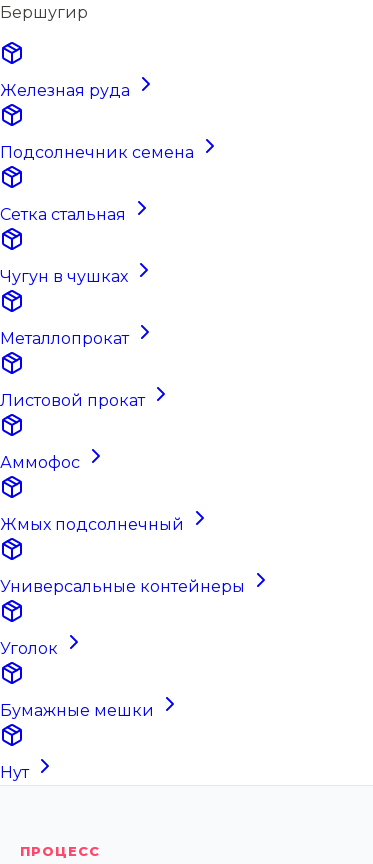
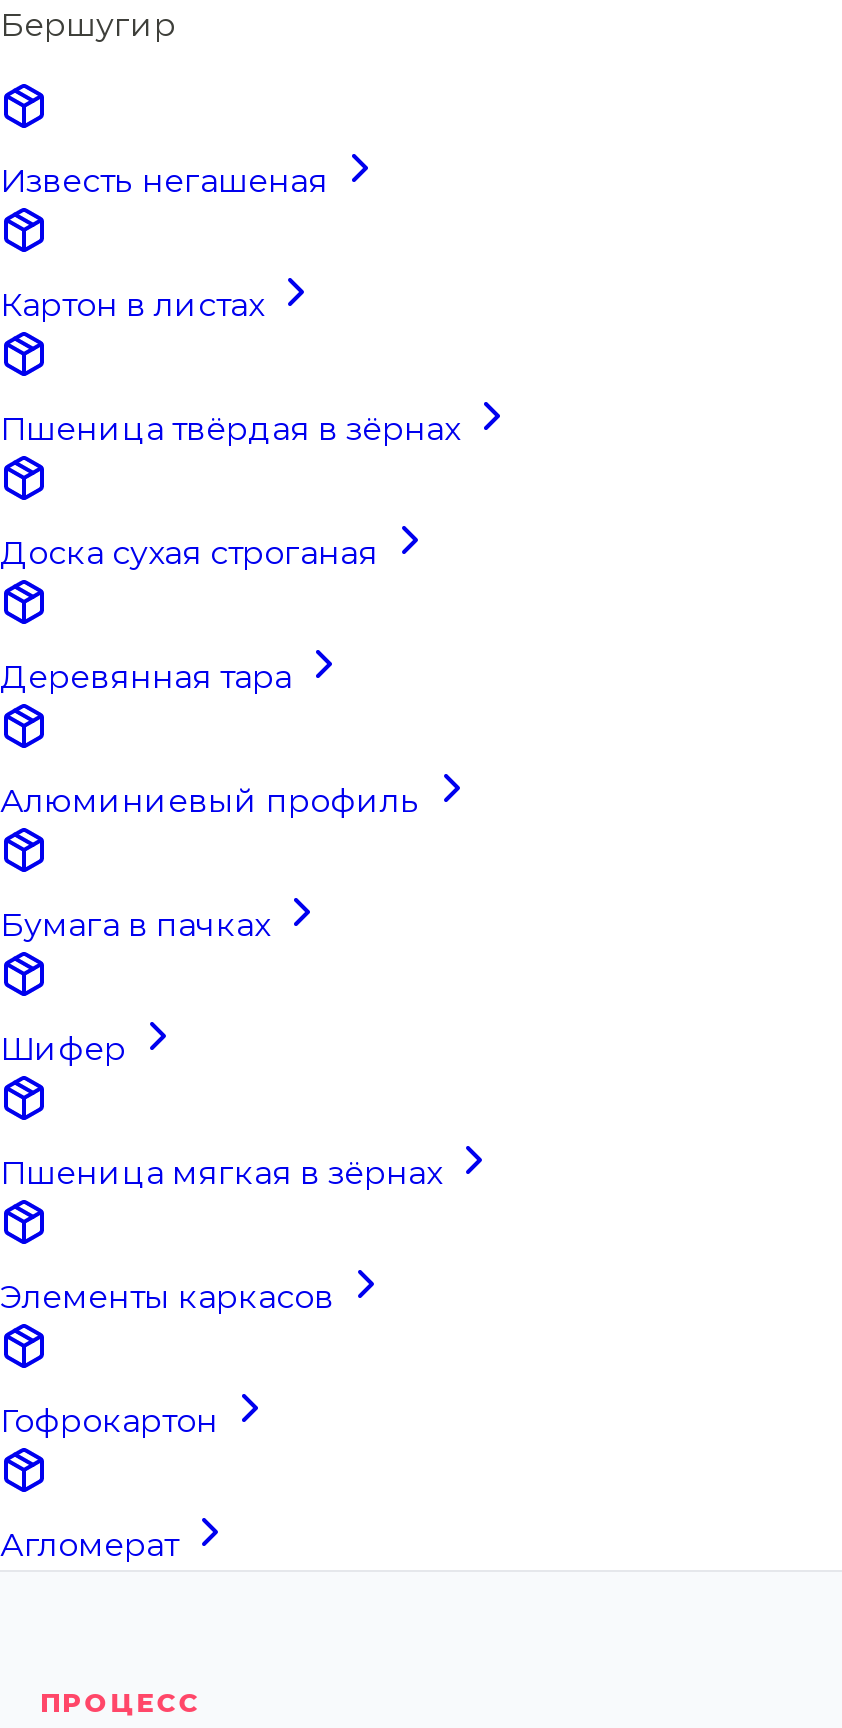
[0,81,130,100] Железная руда -> [0,161,328,199] Известь негашеная
[0,143,194,162] Подсолнечник семена -> [0,285,264,323] Картон в листах
[0,205,126,224] Сетка стальная -> [0,409,460,447] Пшеница твёрдая в зёрнах
[0,267,128,286] Чугун в чушках -> [0,533,378,571] Доска сухая строганая
[0,329,129,348] Металлопрокат -> [0,657,292,695] Деревянная тара
[0,391,145,410] Листовой прокат -> [0,781,420,819] Алюминиевый профиль
[0,453,80,472] Аммофос -> [0,905,270,943] Бумага в пачках
[0,515,184,534] Жмых подсолнечный -> [0,1029,126,1067] Шифер
[0,577,245,596] Универсальные контейнеры -> [0,1153,442,1191] Пшеница мягкая в зёрнах
[0,639,58,658] Уголок -> [0,1277,334,1315] Элементы каркасов
[0,701,154,720] Бумажные мешки -> [0,1401,218,1439] Гофрокартон
[0,763,29,782] Нут -> [0,1525,178,1563] Агломерат

